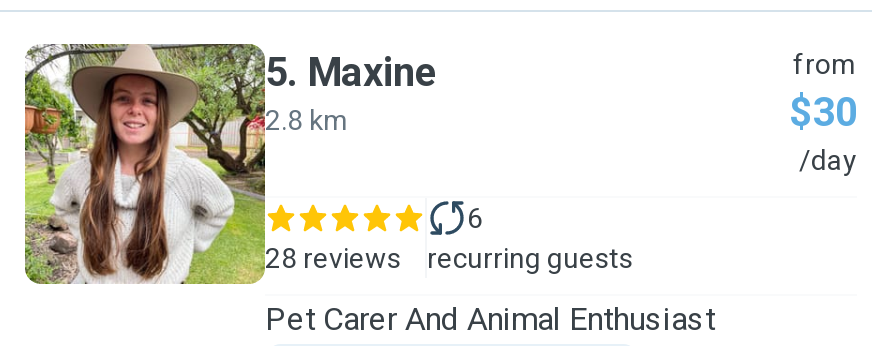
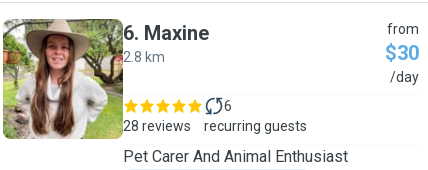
[265,48,437,96] 5. Maxine -> [123,21,209,45] 6. Maxine

